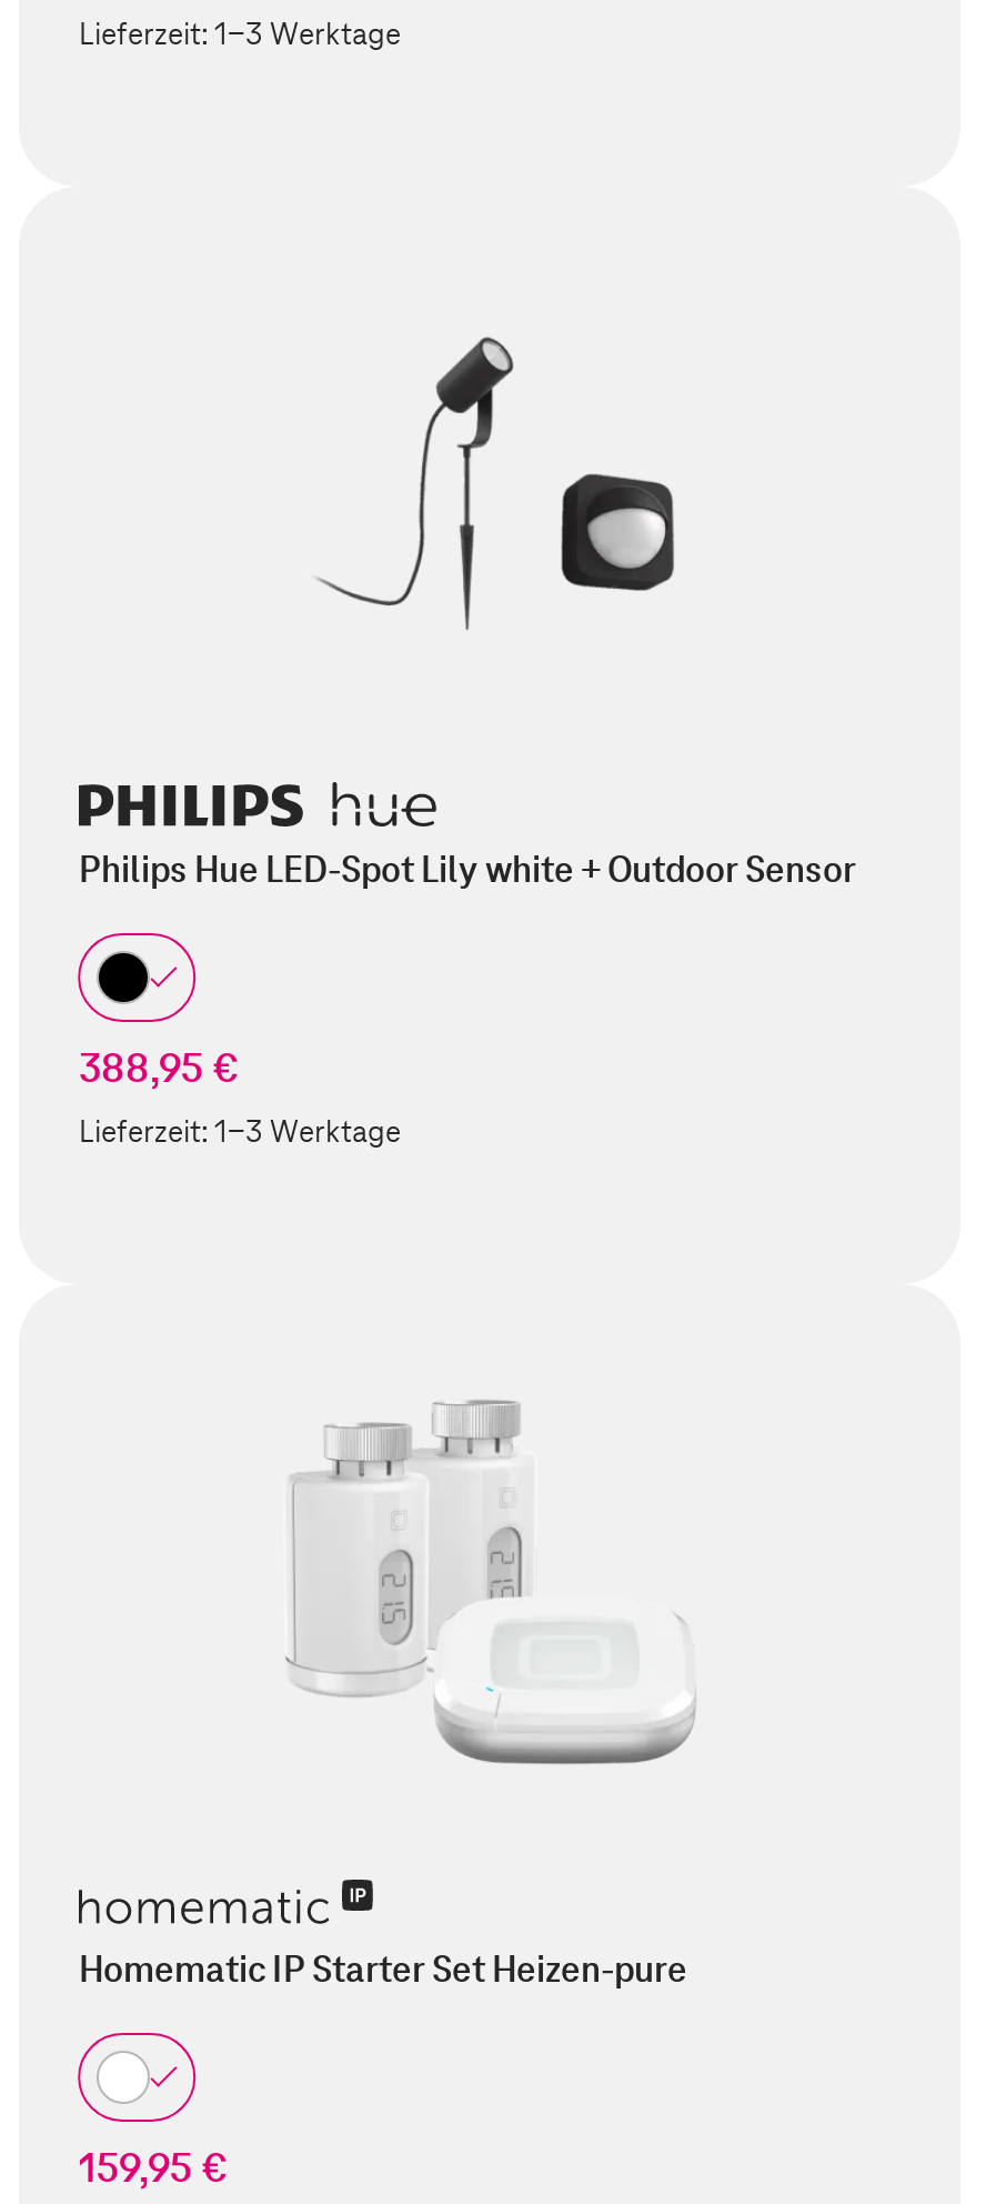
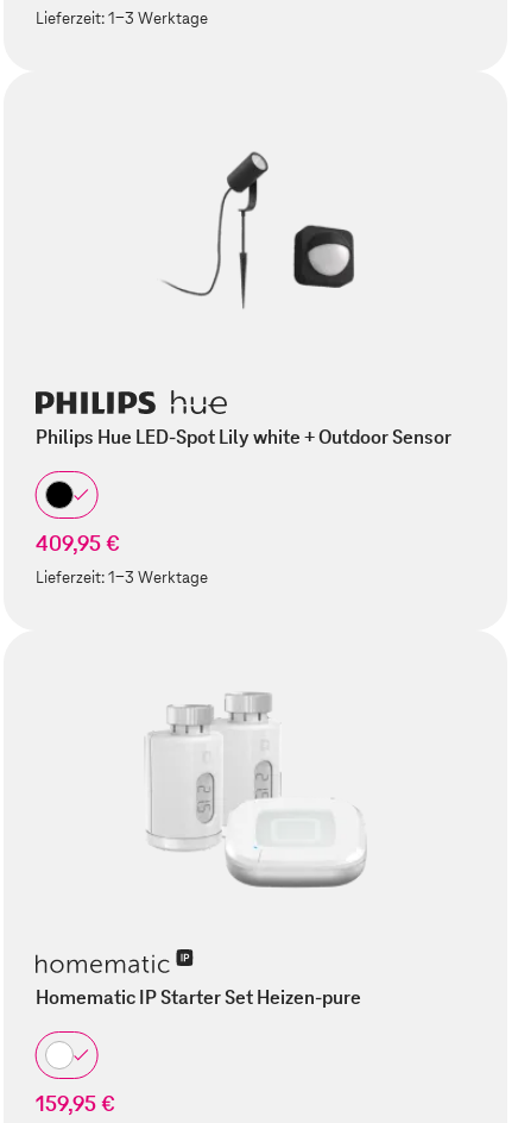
[79,1042,239,1093] 388,95 € -> [36,529,120,557] 409,95 €

